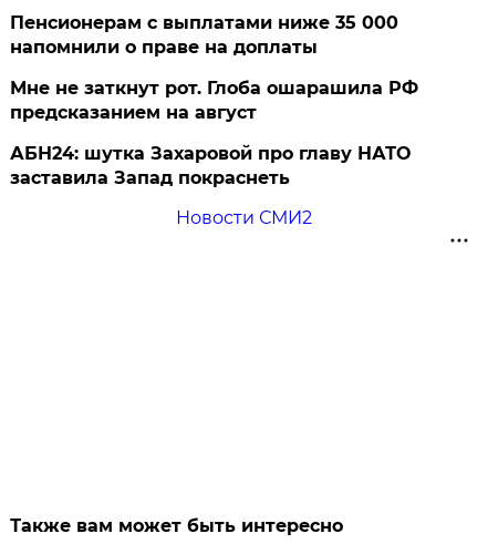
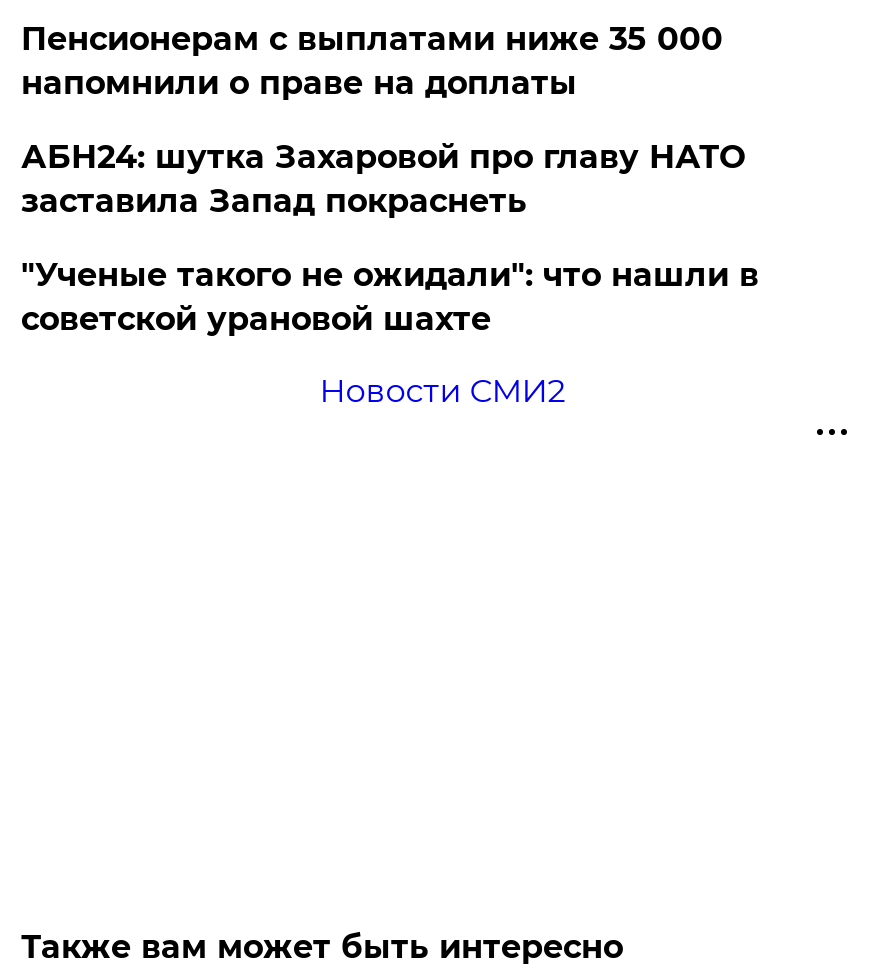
[10,77,419,123] Мне не заткнут рот. Глоба ошарашила РФ | предсказанием на август -> none
moved [10,143,411,188] -> [21,138,745,220]: АБН24: шутка Захаровой про главу НАТО | заставила Запад покраснеть
none -> [21,256,759,338] "Ученые такого не ожидали": что нашли в | советской урановой шахте

